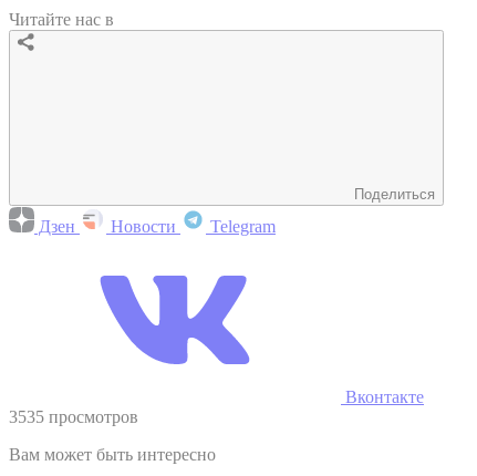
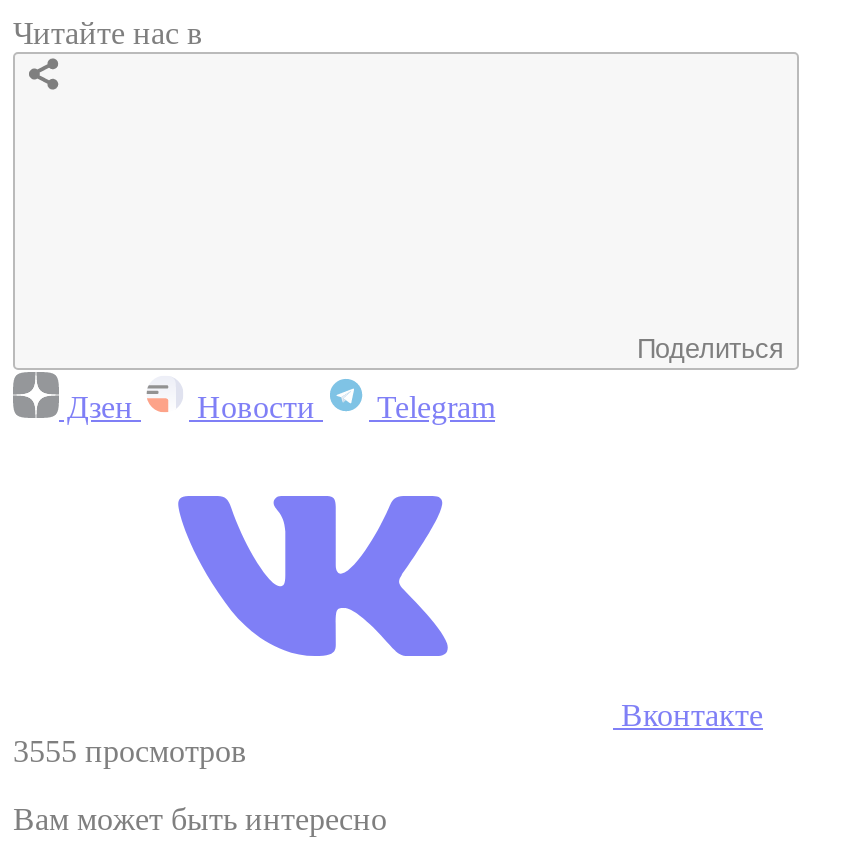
[9,407,138,426] 3535 просмотров -> [13,733,247,767] 3555 просмотров

